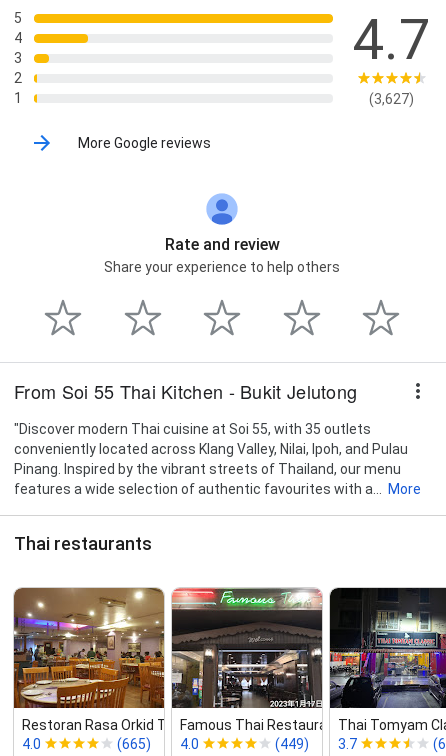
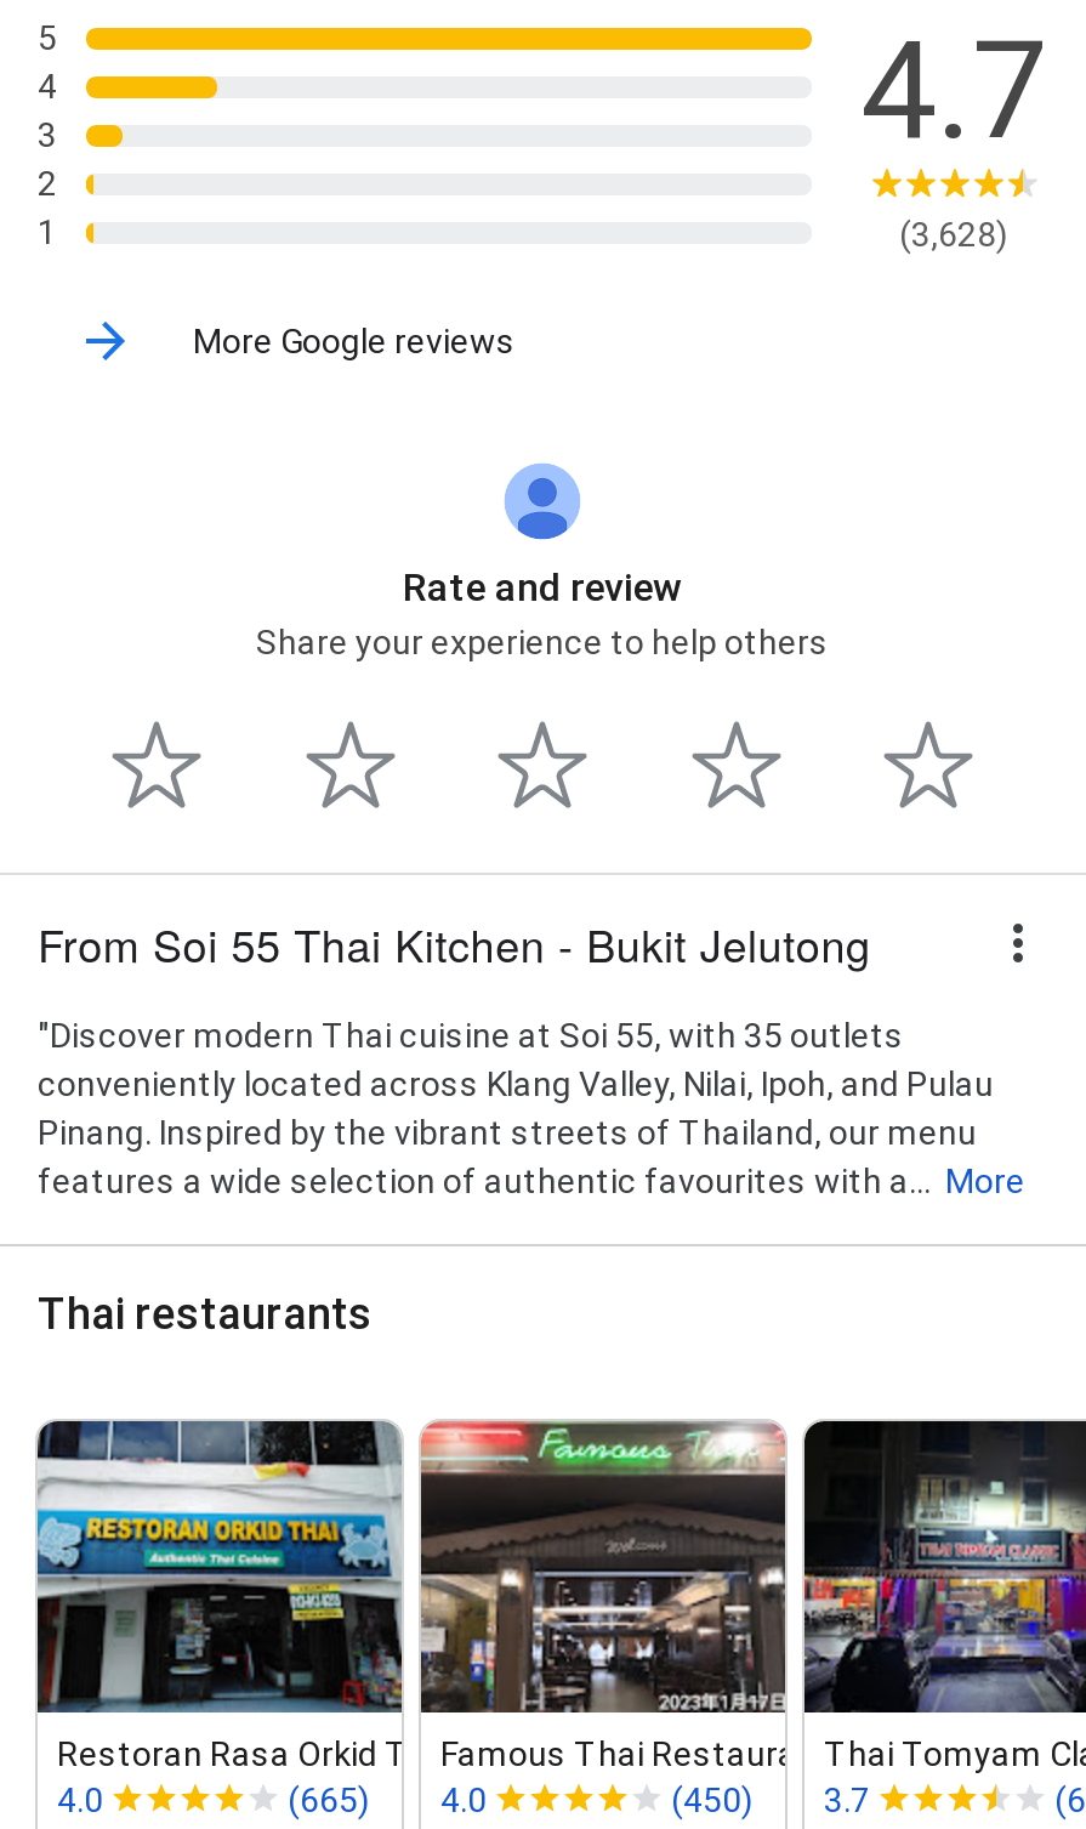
[369,91,414,107] (3,627) -> [899,214,1008,253] (3,628)
[13,587,165,709] [image] -> [35,1419,404,1715] [image]
[275,736,357,752] (449) 3.7 -> [671,1780,870,1819] (450) 3.7

